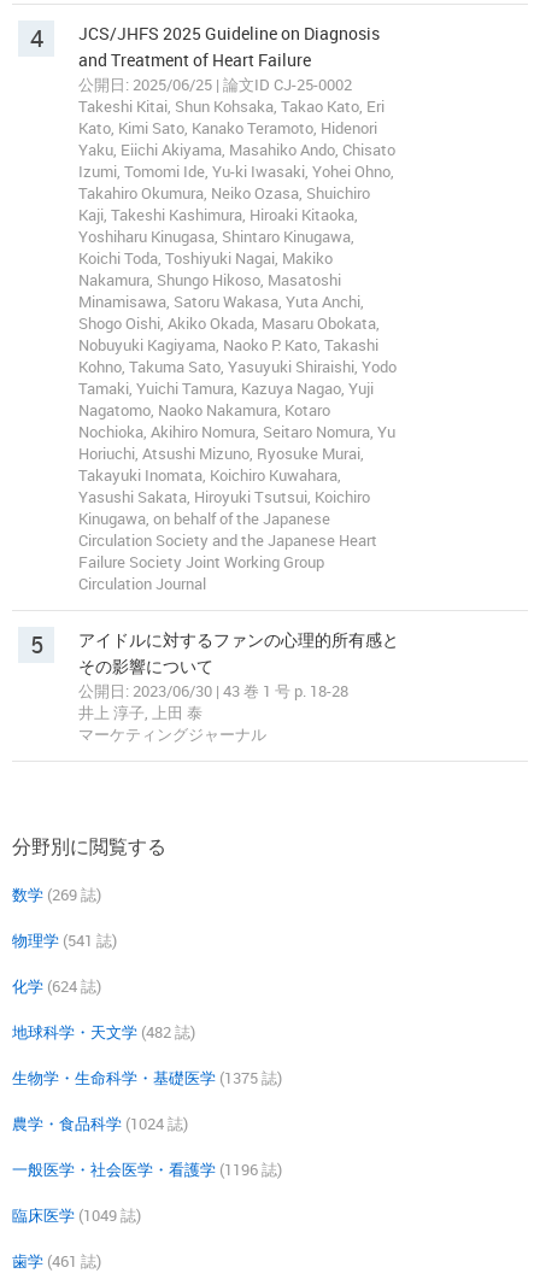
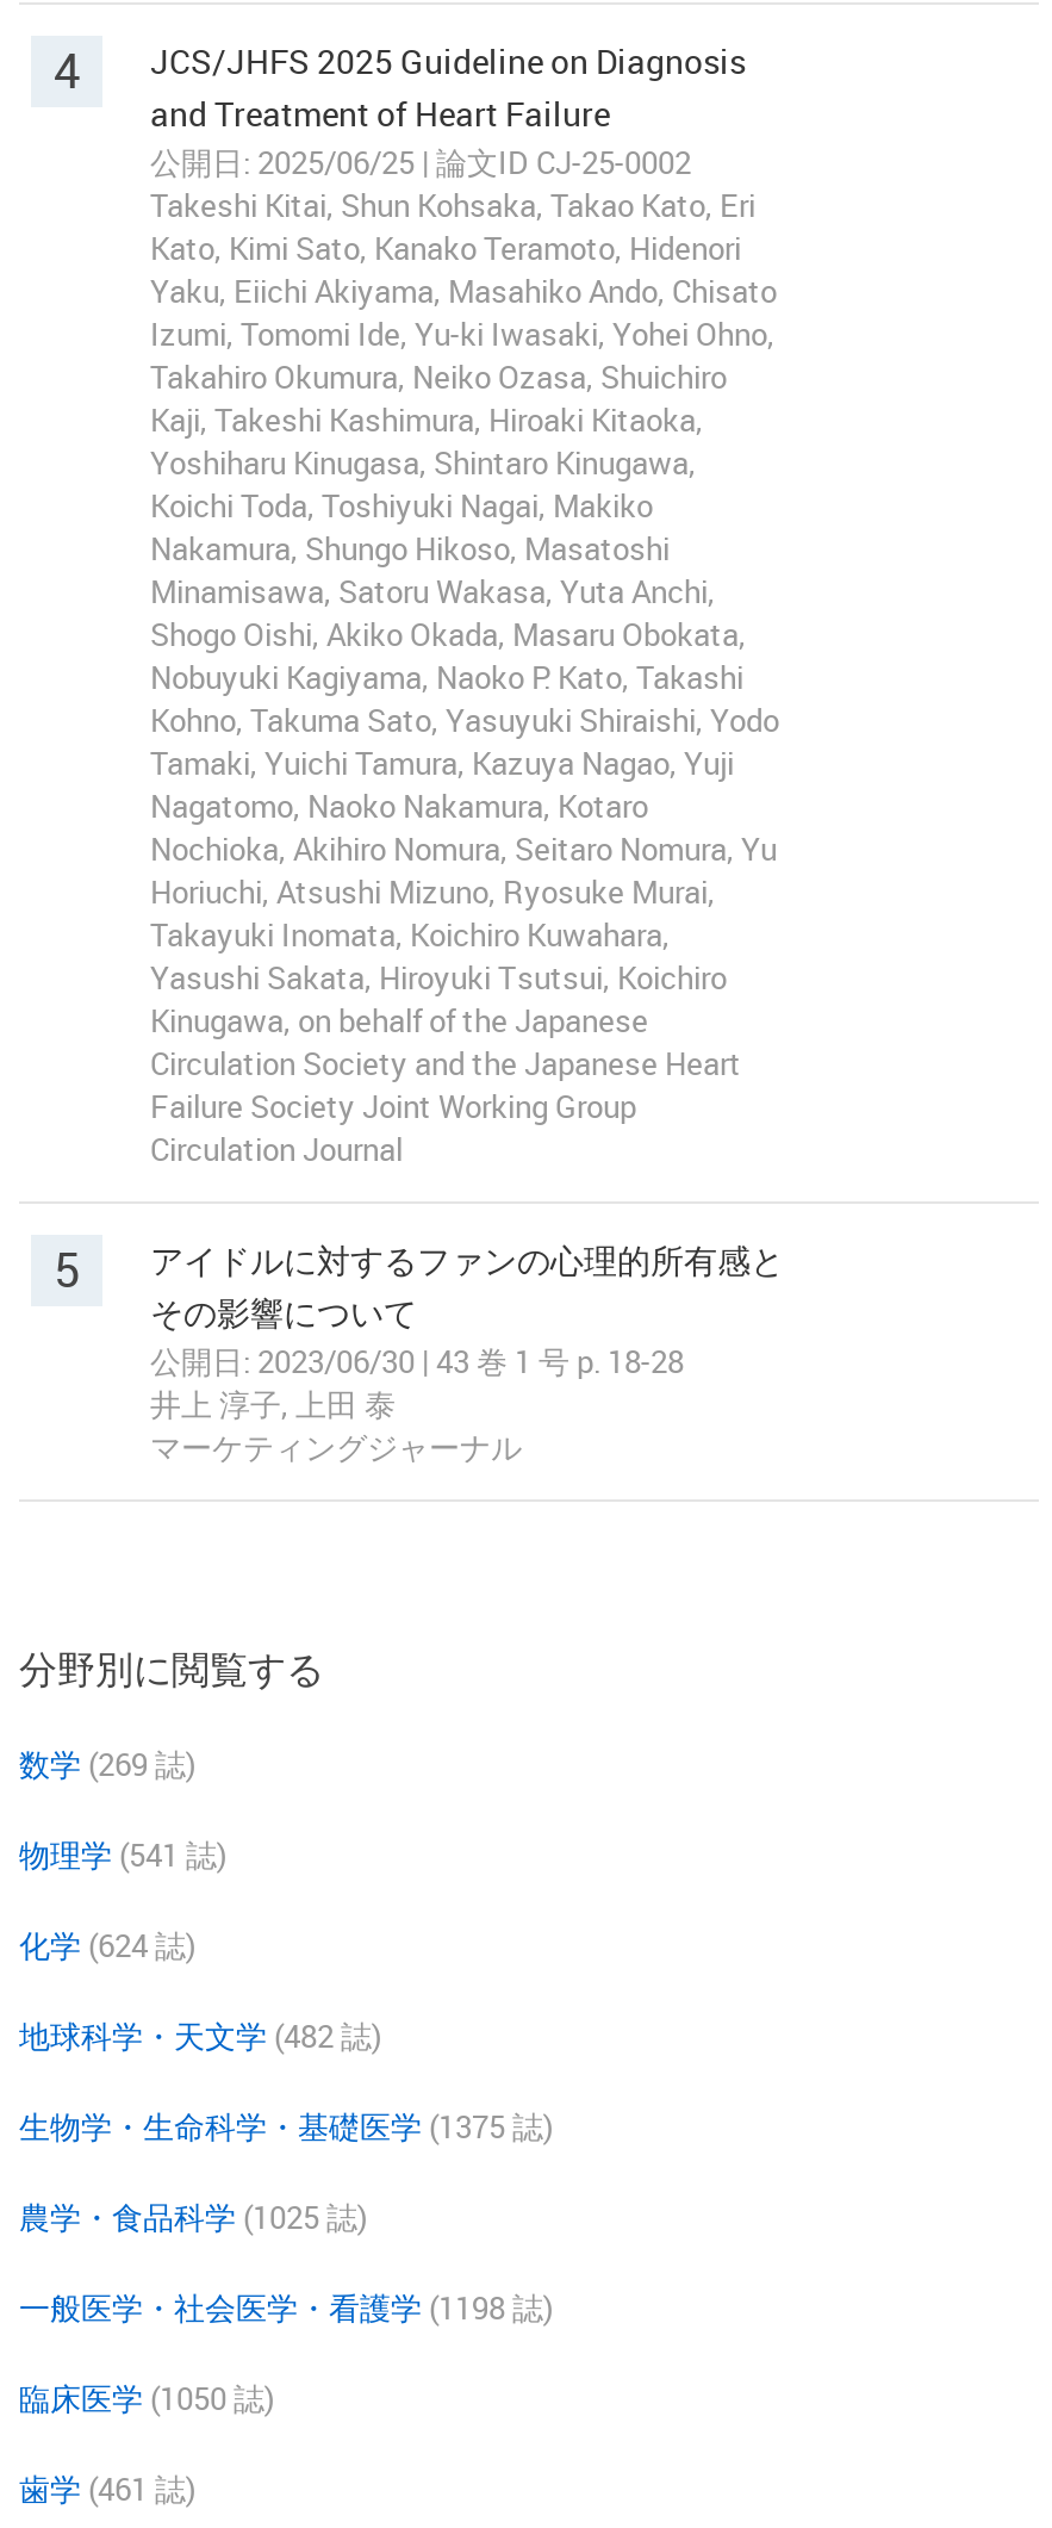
[12,1113,188,1134] 農学・食品科学 (1024 誌) -> [19,2195,367,2238] 農学・食品科学 (1025 誌)
[12,1158,282,1180] 一般医学・社会医学・看護学 (1196 誌) -> [19,2286,553,2329] 一般医学・社会医学・看護学 (1198 誌)
[12,1204,141,1226] 臨床医学 (1049 誌) -> [19,2377,274,2420] 臨床医学 (1050 誌)

